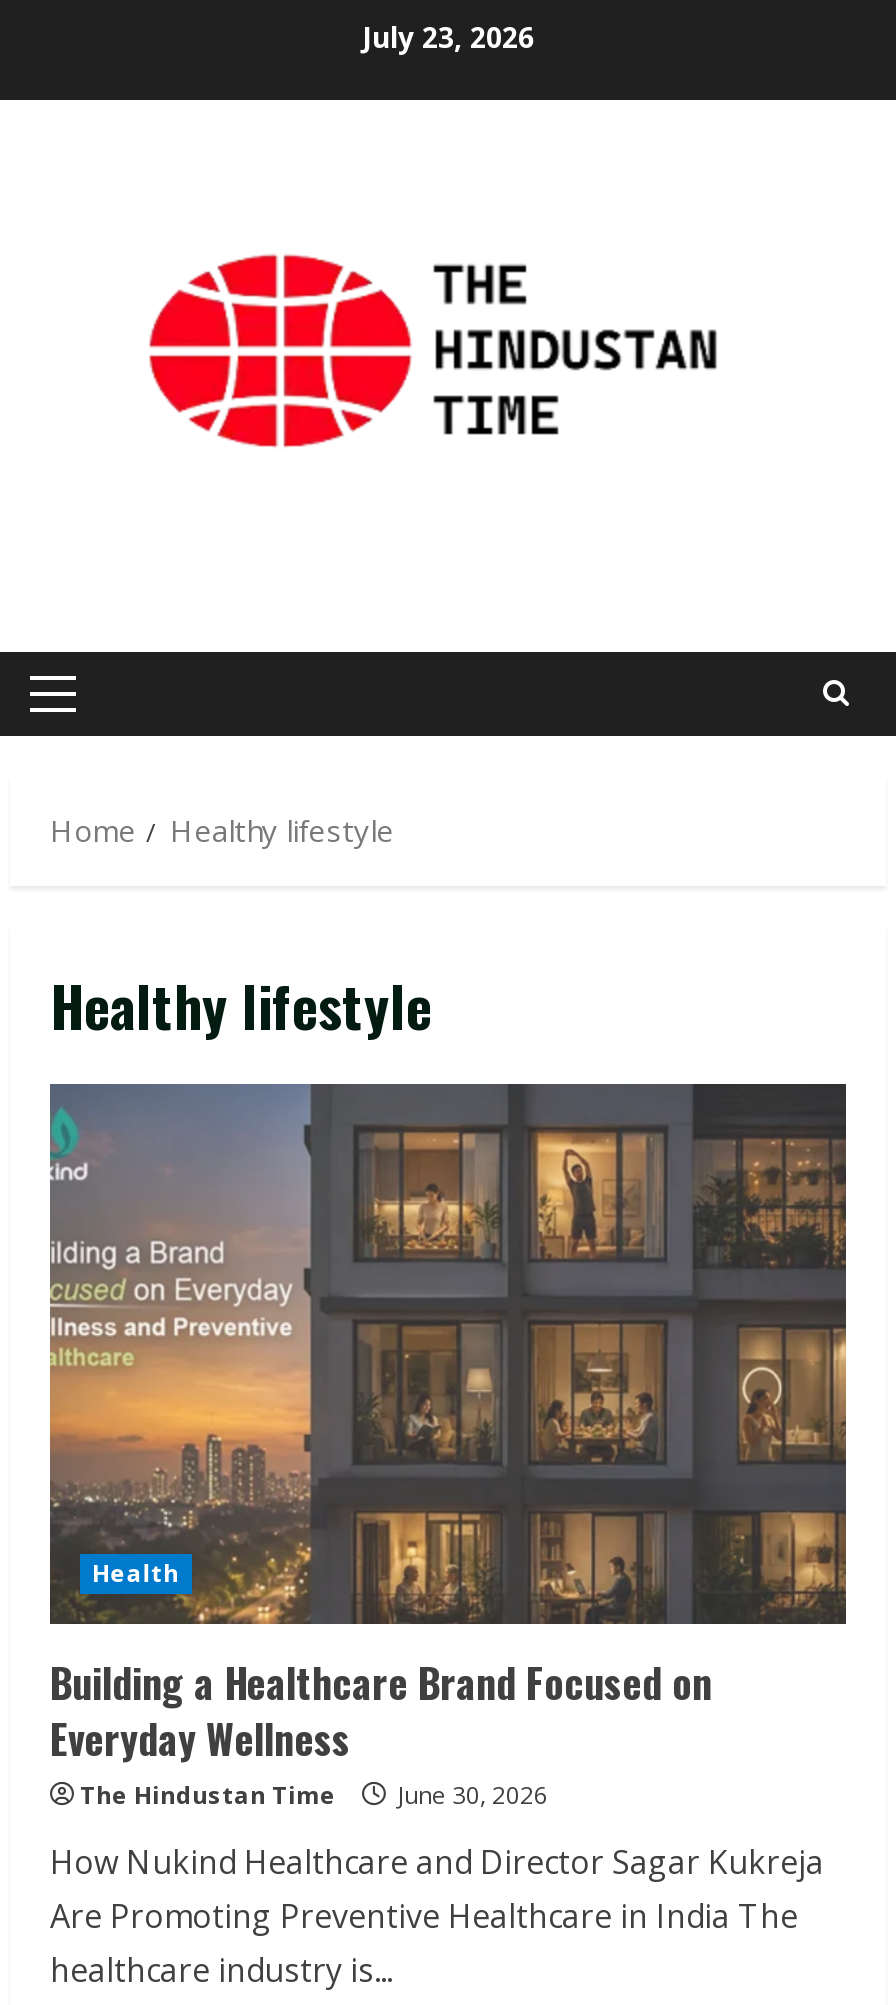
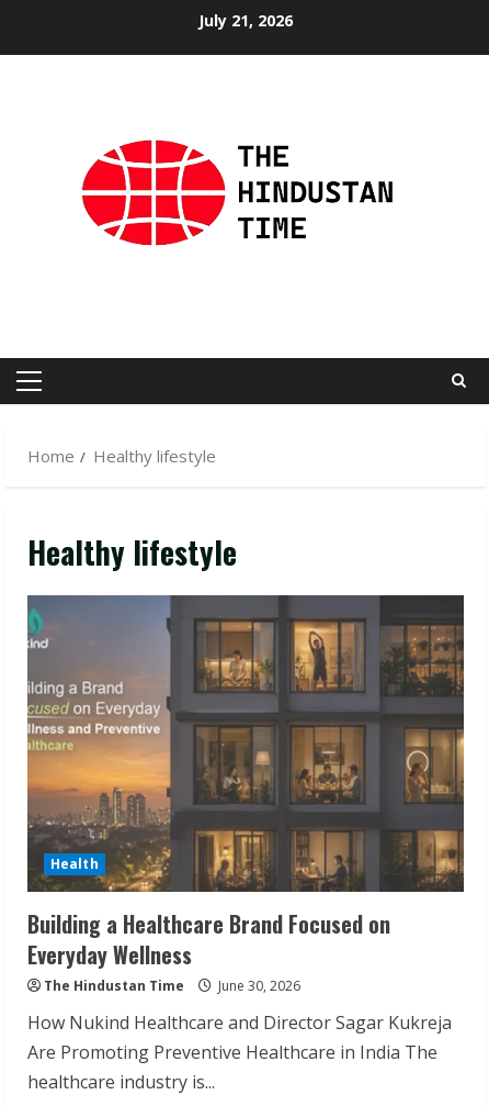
[362,17,534,55] July 23, 2026 -> [198,9,293,30] July 21, 2026

